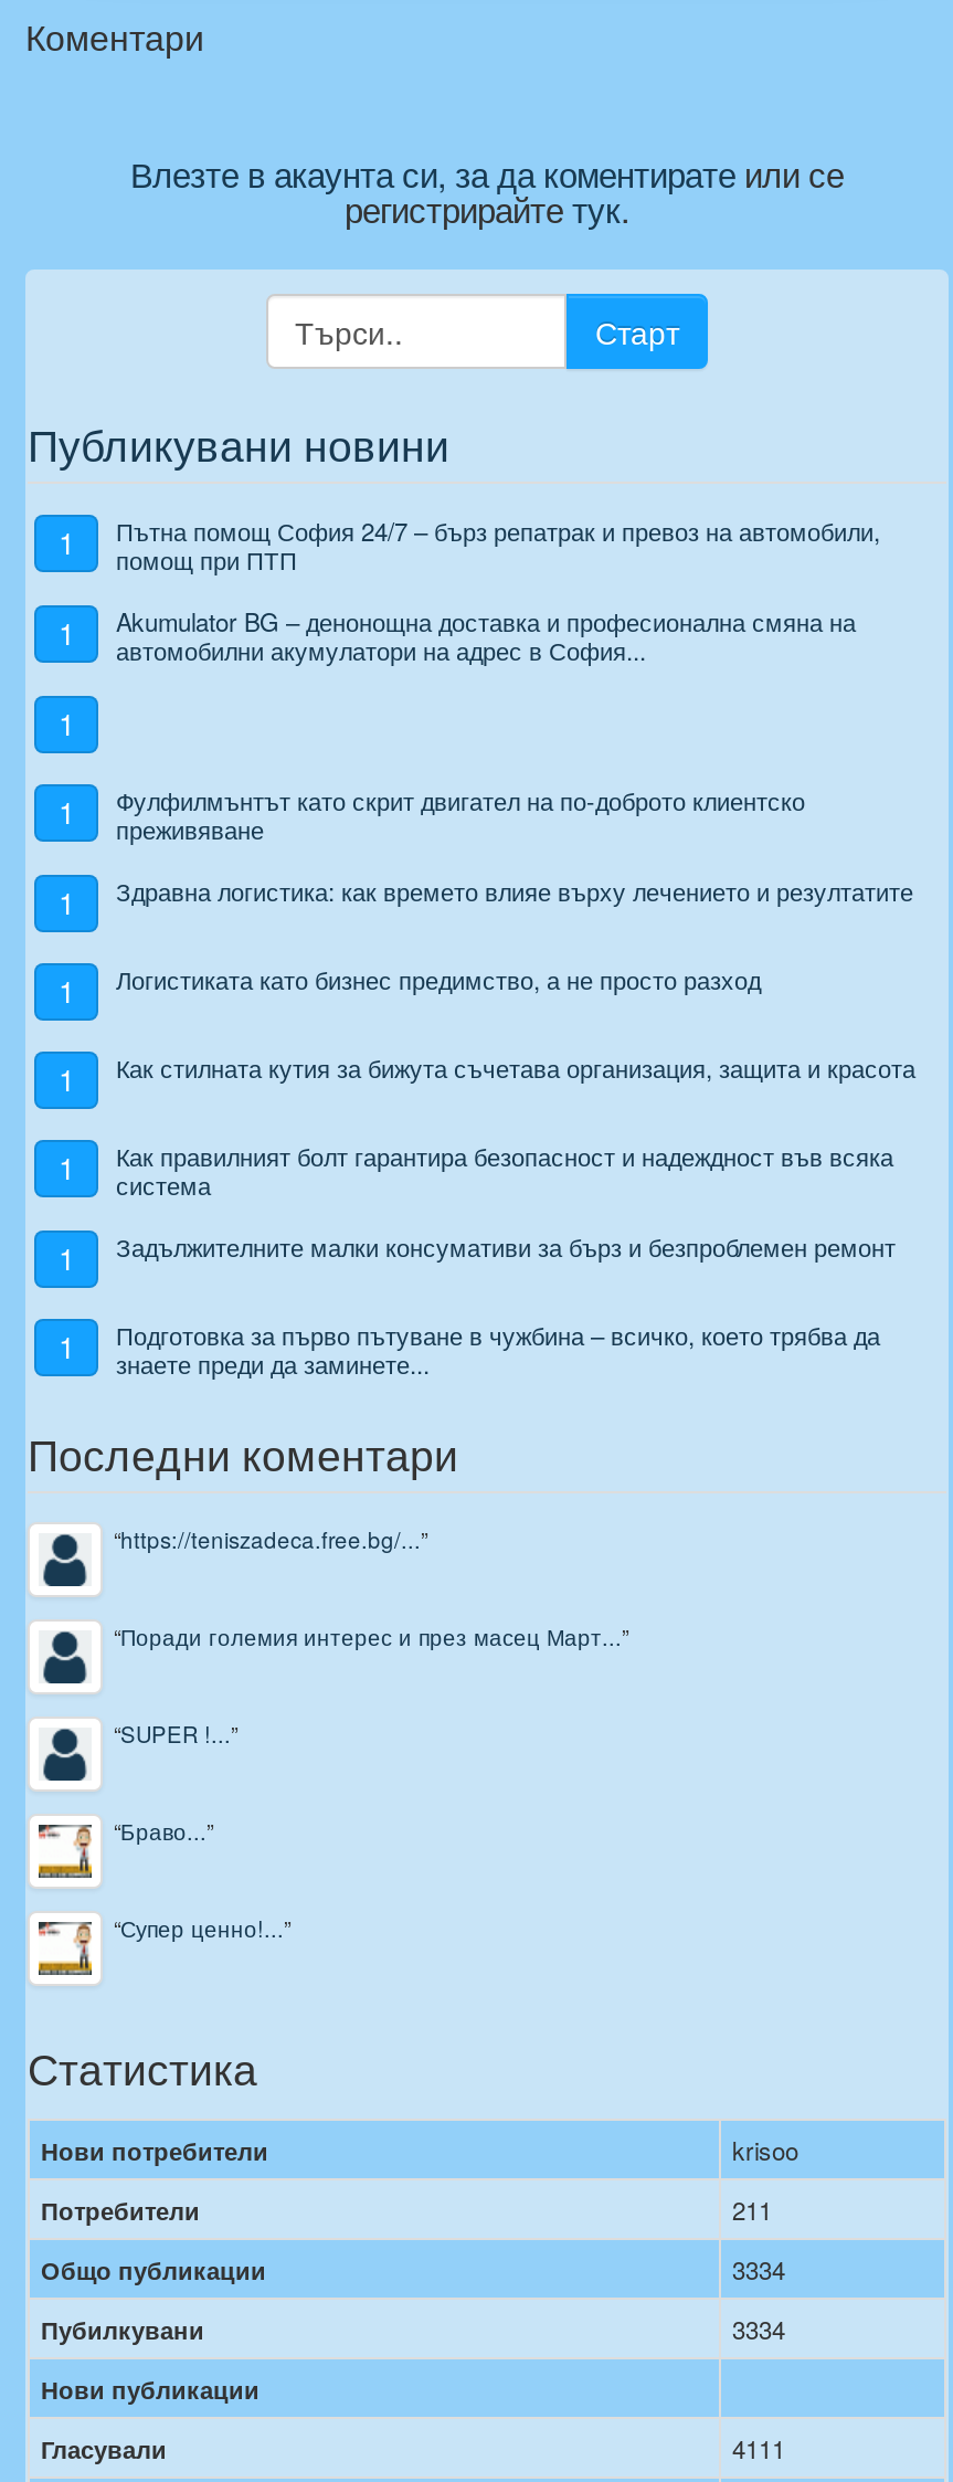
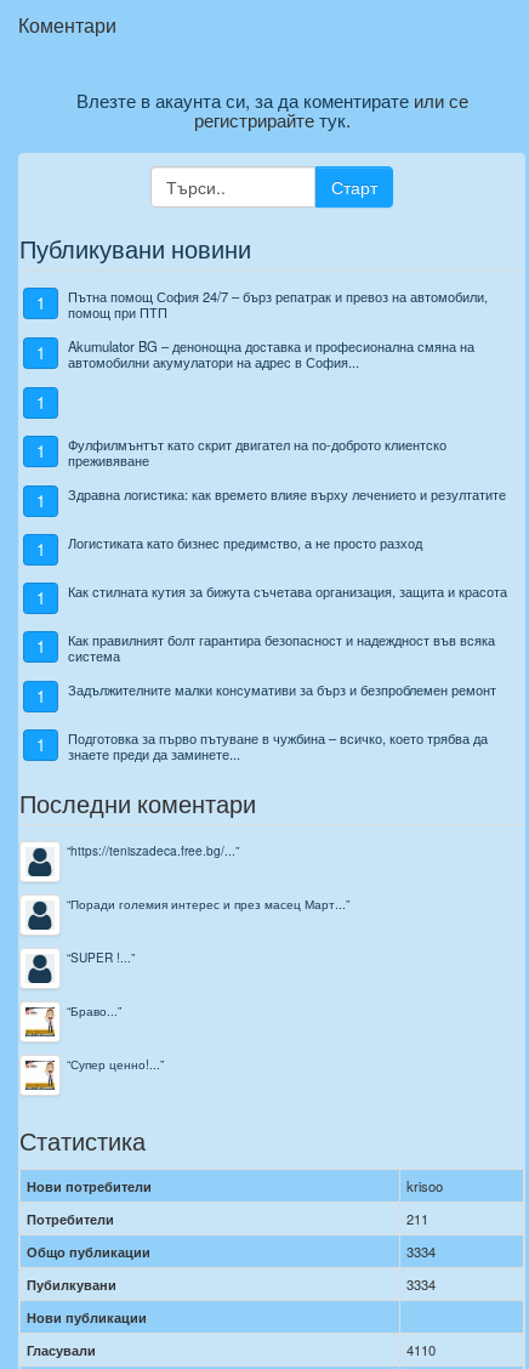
[732,2430,785,2465] 4111 -> [406,1340,436,1359] 4110

